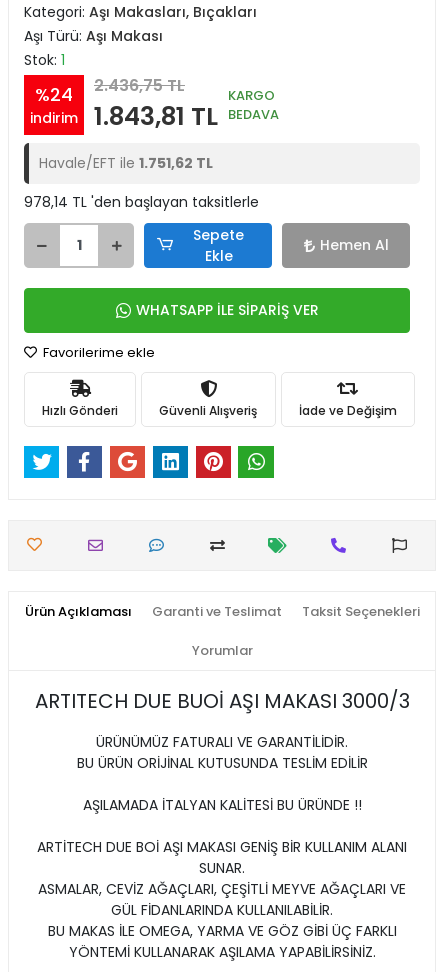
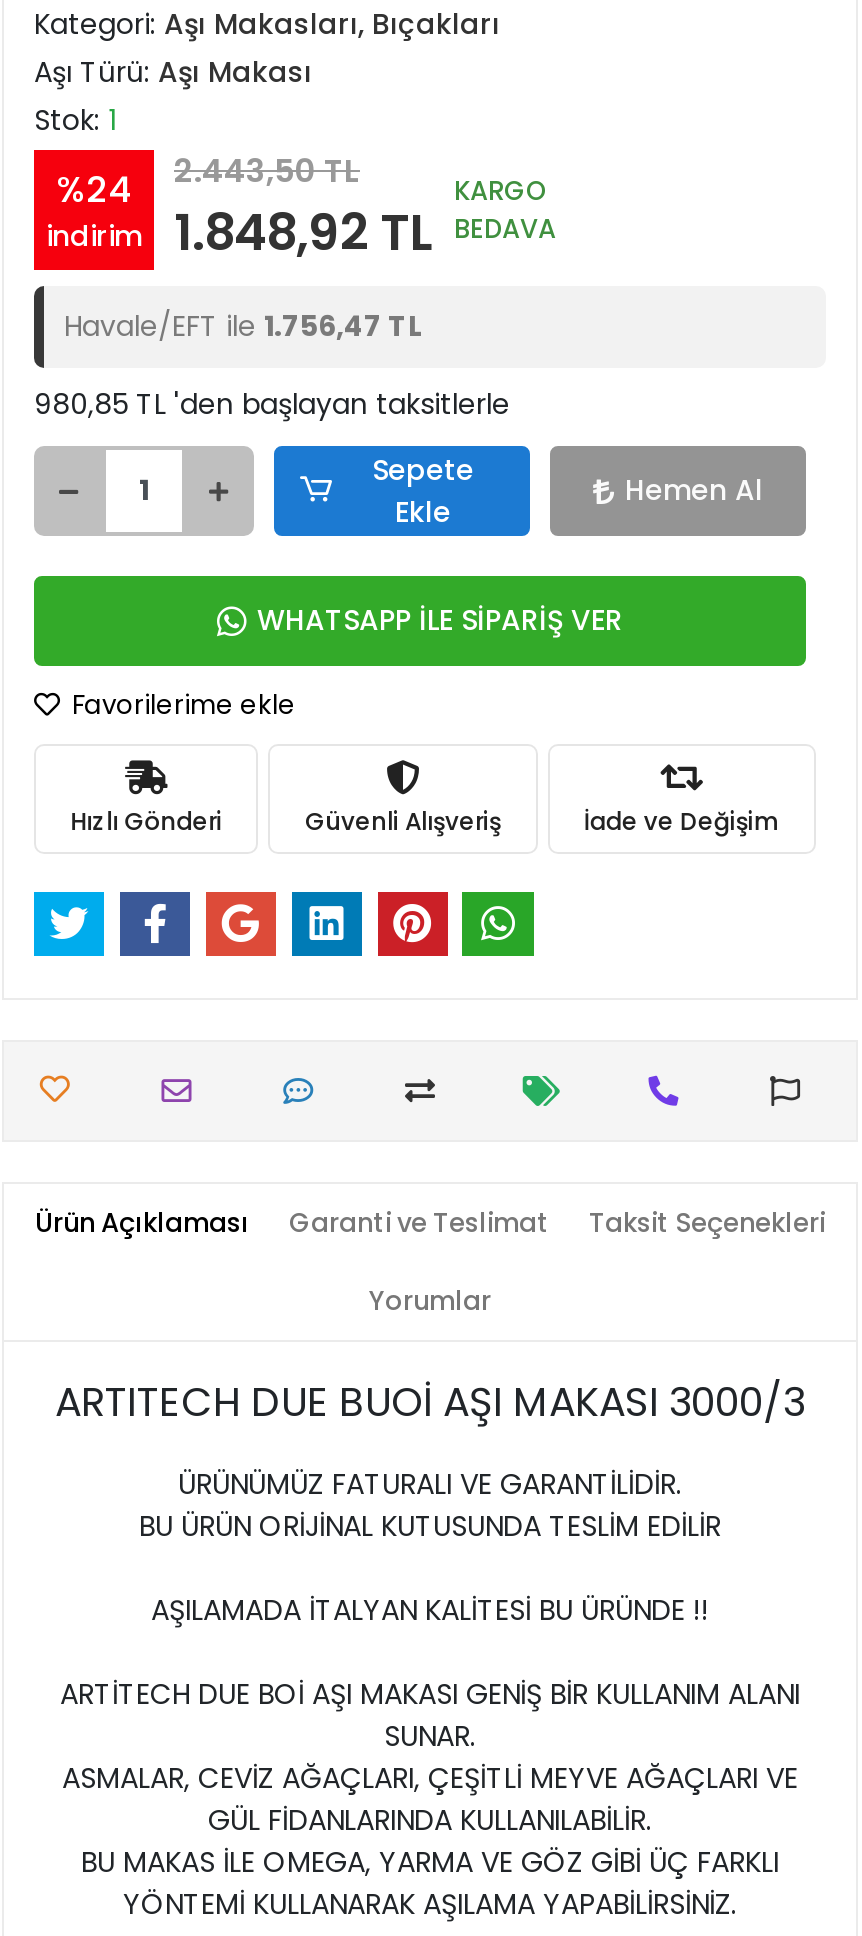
[35,74,185,106] %24 2.436,75 TL -> [56,148,360,213] %24 2.443,50 TL
[30,99,279,134] indirim 1.843,81 TL BEDAVA -> [46,198,556,268] indirim 1.848,92 TL BEDAVA
[39,153,213,173] Havale/EFT ile 1.751,62 TL -> [64,306,422,346] Havale/EFT ile 1.756,47 TL
[24,192,259,212] 978,14 TL 'den başlayan taksitlerle -> [34,384,510,424] 980,85 TL 'den başlayan taksitlerle

